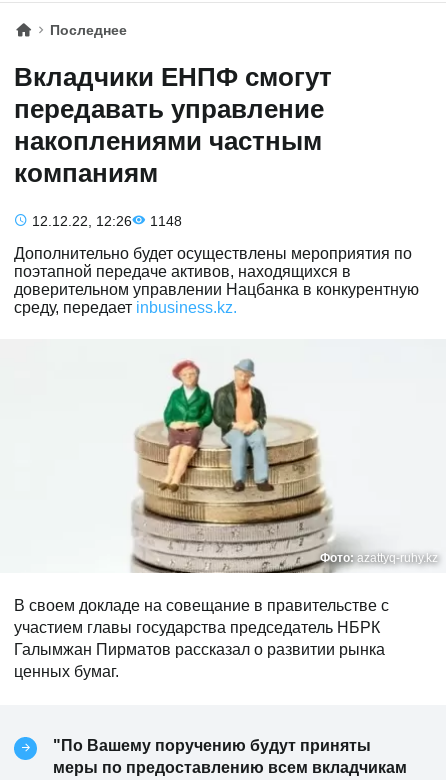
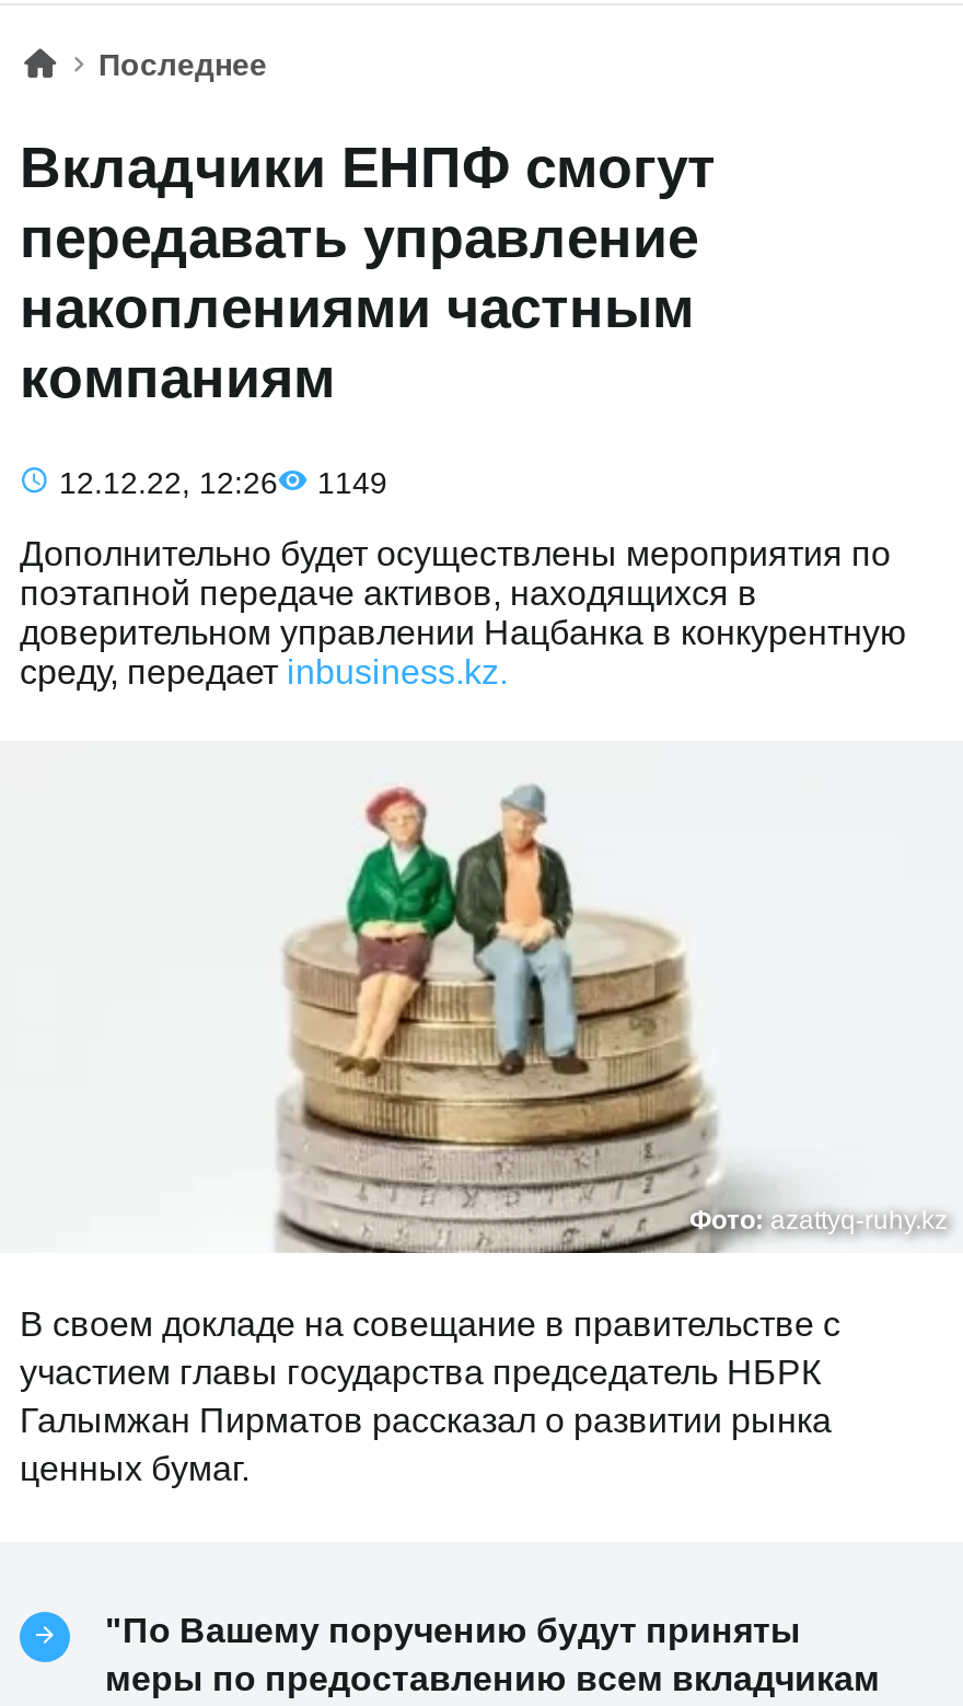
[32,213,182,229] 12.12.22, 12:26 1148 -> [59,465,387,500] 12.12.22, 12:26 1149

